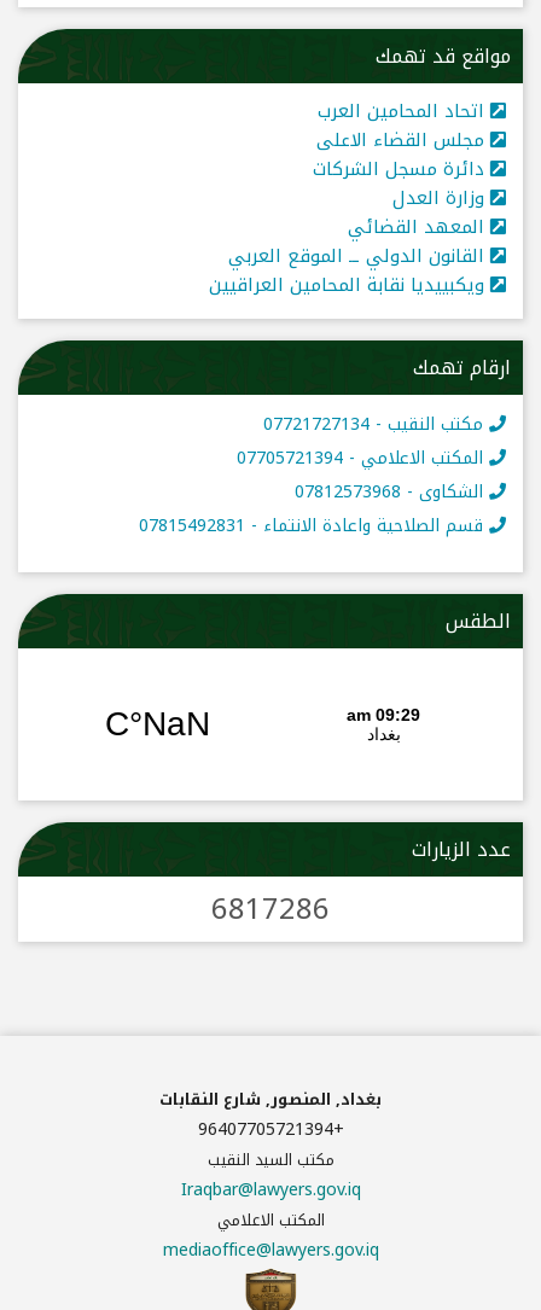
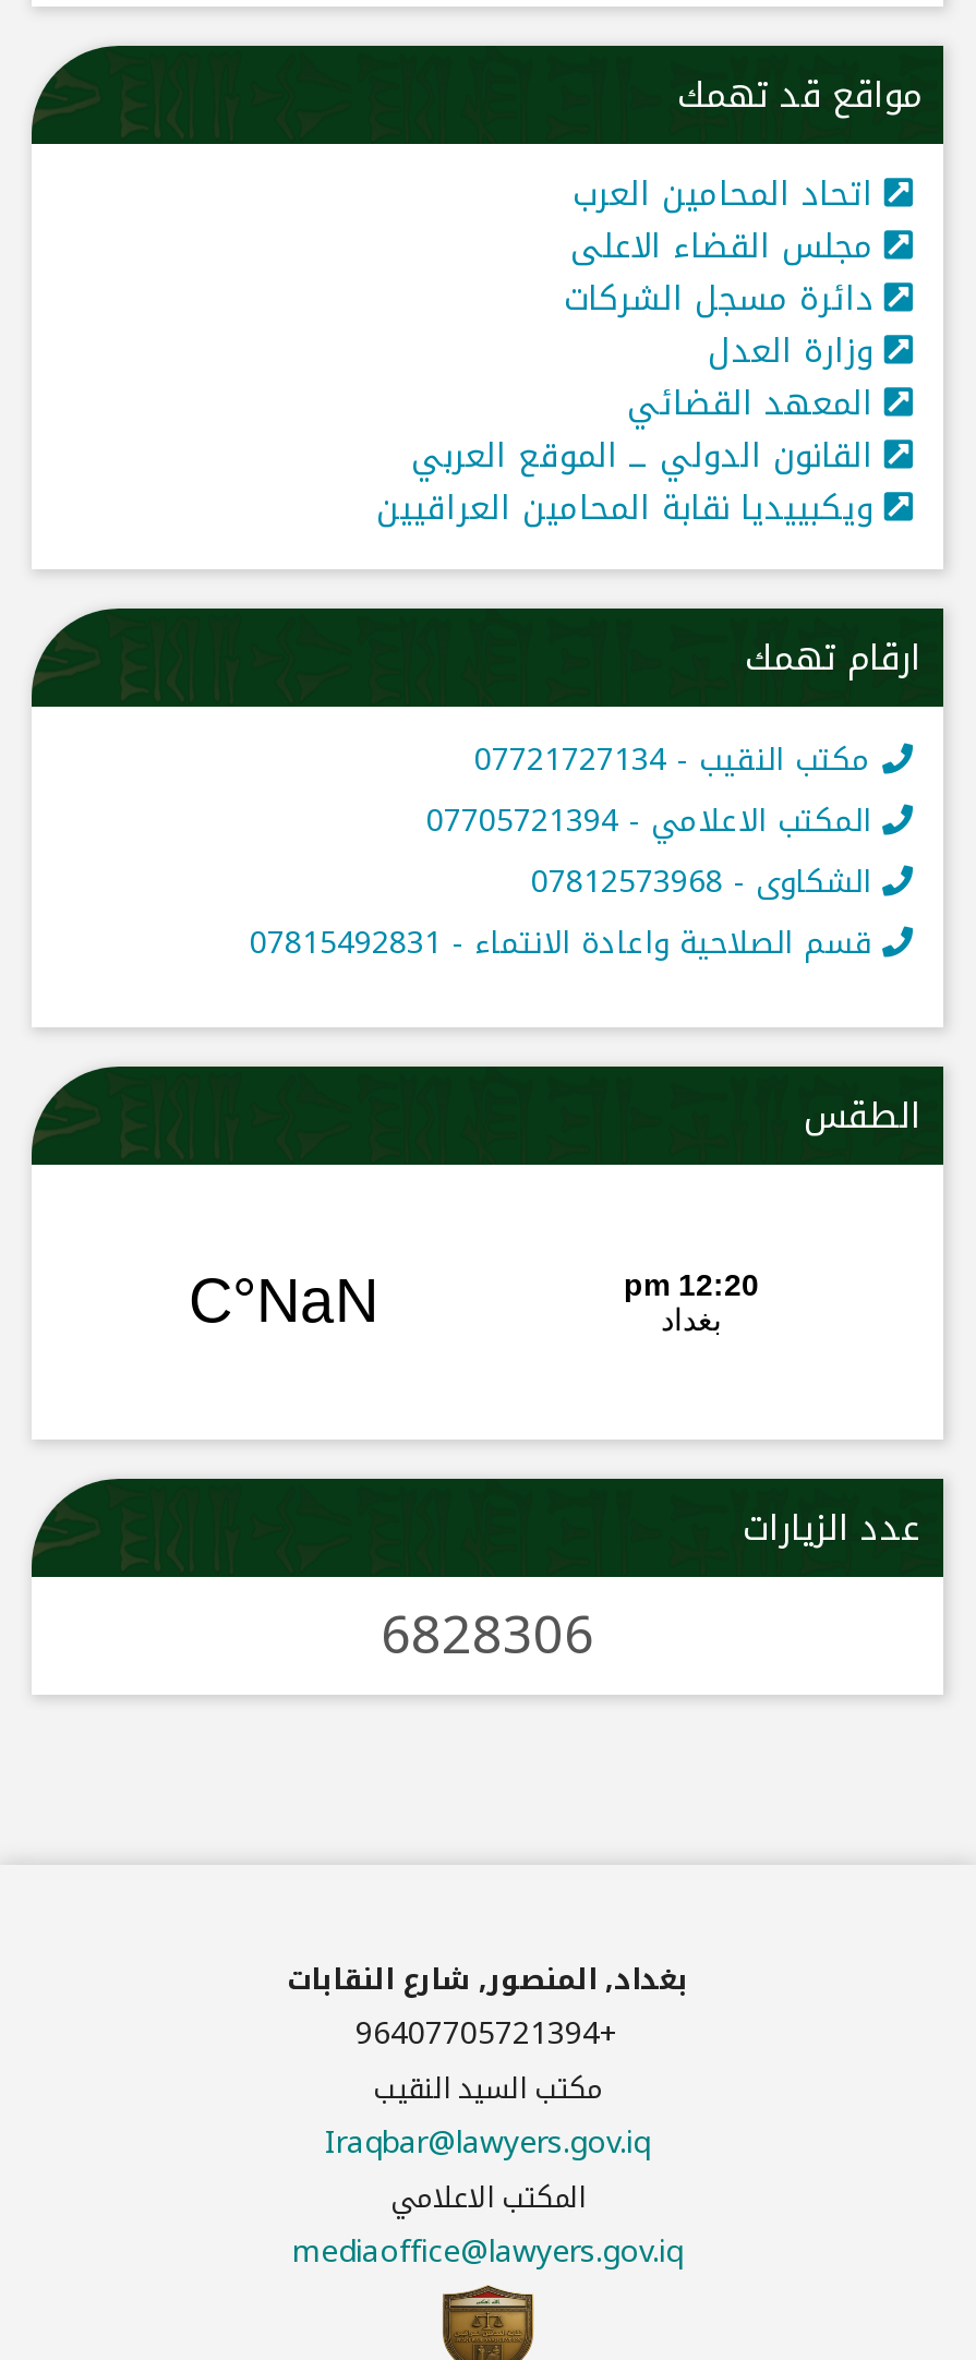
[211,881,330,936] 6817286 -> [381,1585,594,1685] 6828306

